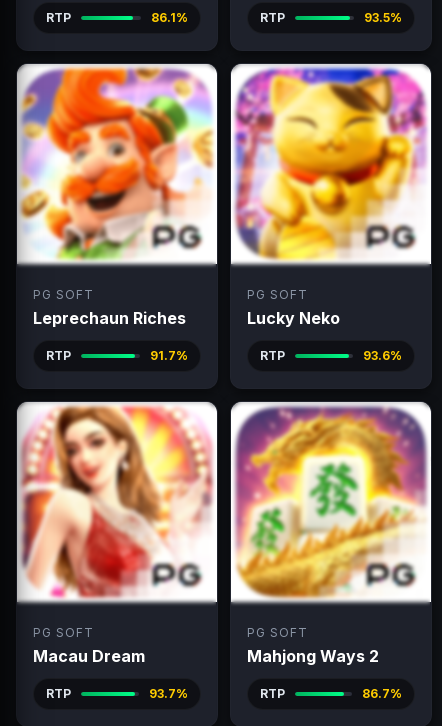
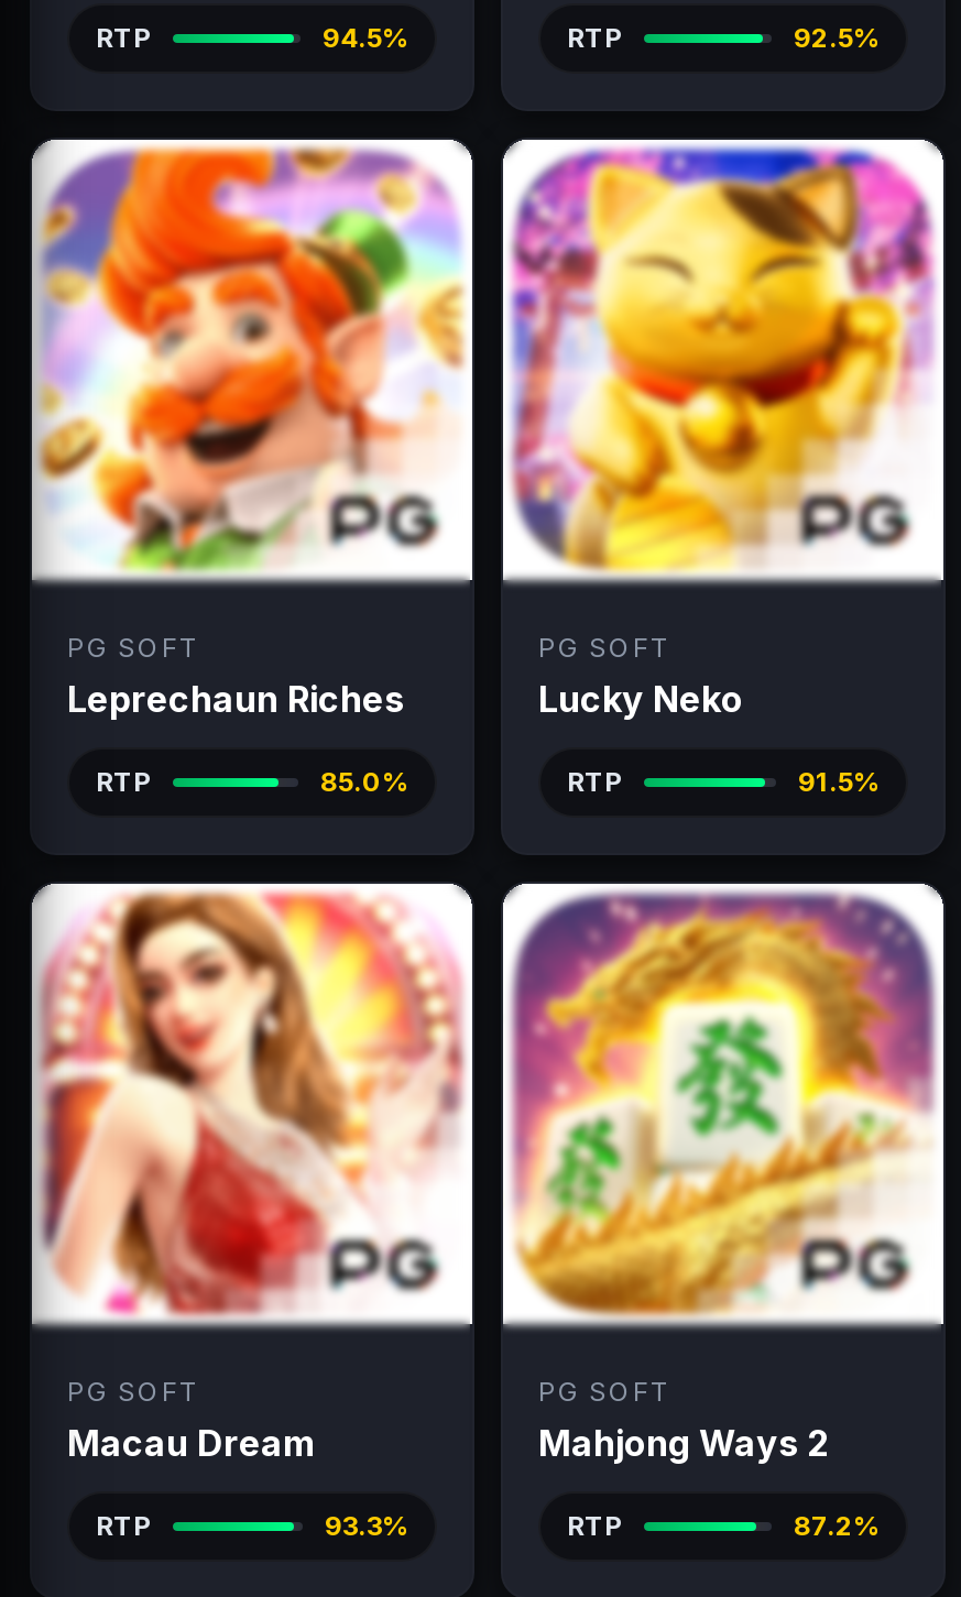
[151,10,188,25] 86.1% -> [323,21,408,54] 94.5%
[364,10,402,25] 93.5% -> [794,21,880,54] 92.5%
[150,348,188,363] 91.7% -> [320,765,408,798] 85.0%
[363,348,402,363] 93.6% -> [798,765,880,798] 91.5%
[149,686,188,701] 93.7% -> [325,1509,408,1542] 93.3%
[362,686,402,701] 86.7% -> [794,1509,880,1542] 87.2%

